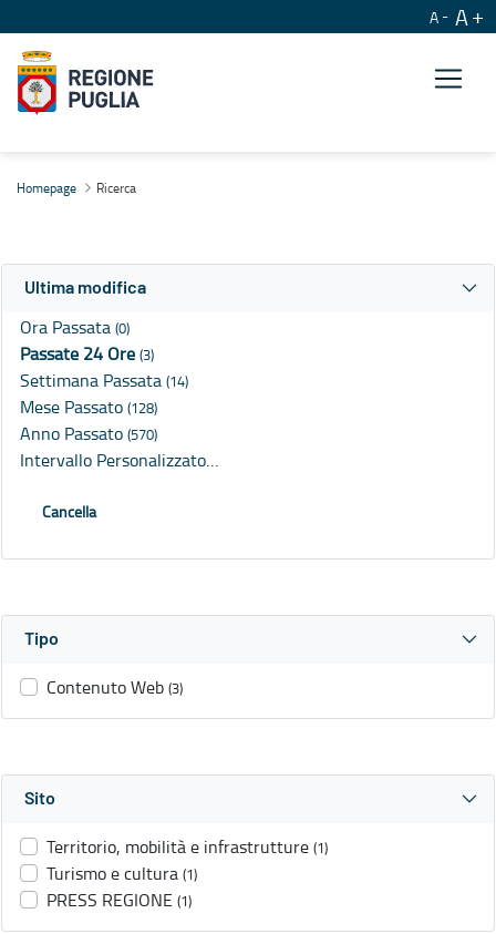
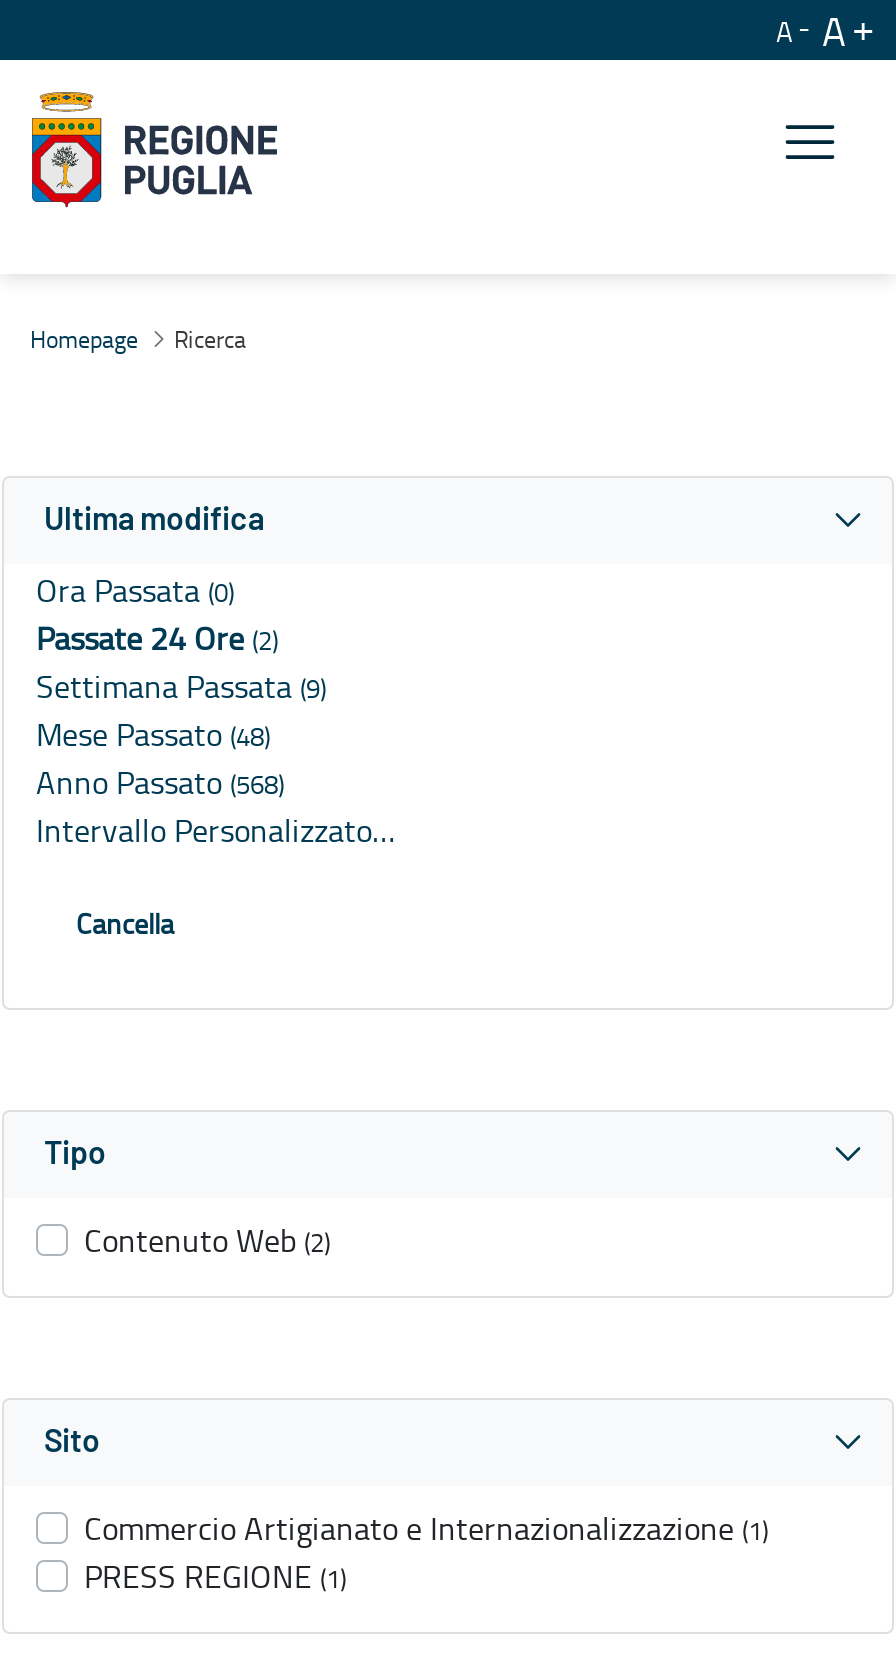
[20,342,154,366] Passate 24 Ore (3) -> [36,617,278,661] Passate 24 Ore (2)
[20,368,188,393] Settimana Passata (14) -> [36,665,326,709] Settimana Passata (9)
[20,395,157,419] Mese Passato (128) -> [36,713,270,757] Mese Passato (48)
[20,421,157,446] Anno Passato (570) -> [36,761,284,805] Anno Passato (568)
[46,675,183,699] Contenuto Web (3) -> [84,1219,330,1263] Contenuto Web (2)
[46,835,328,886] Territorio, mobilità e infrastrutture (1) | Turismo e cultura (1) -> [84,1507,768,1551] Commercio Artigianato e Internazionalizzazione (1)

